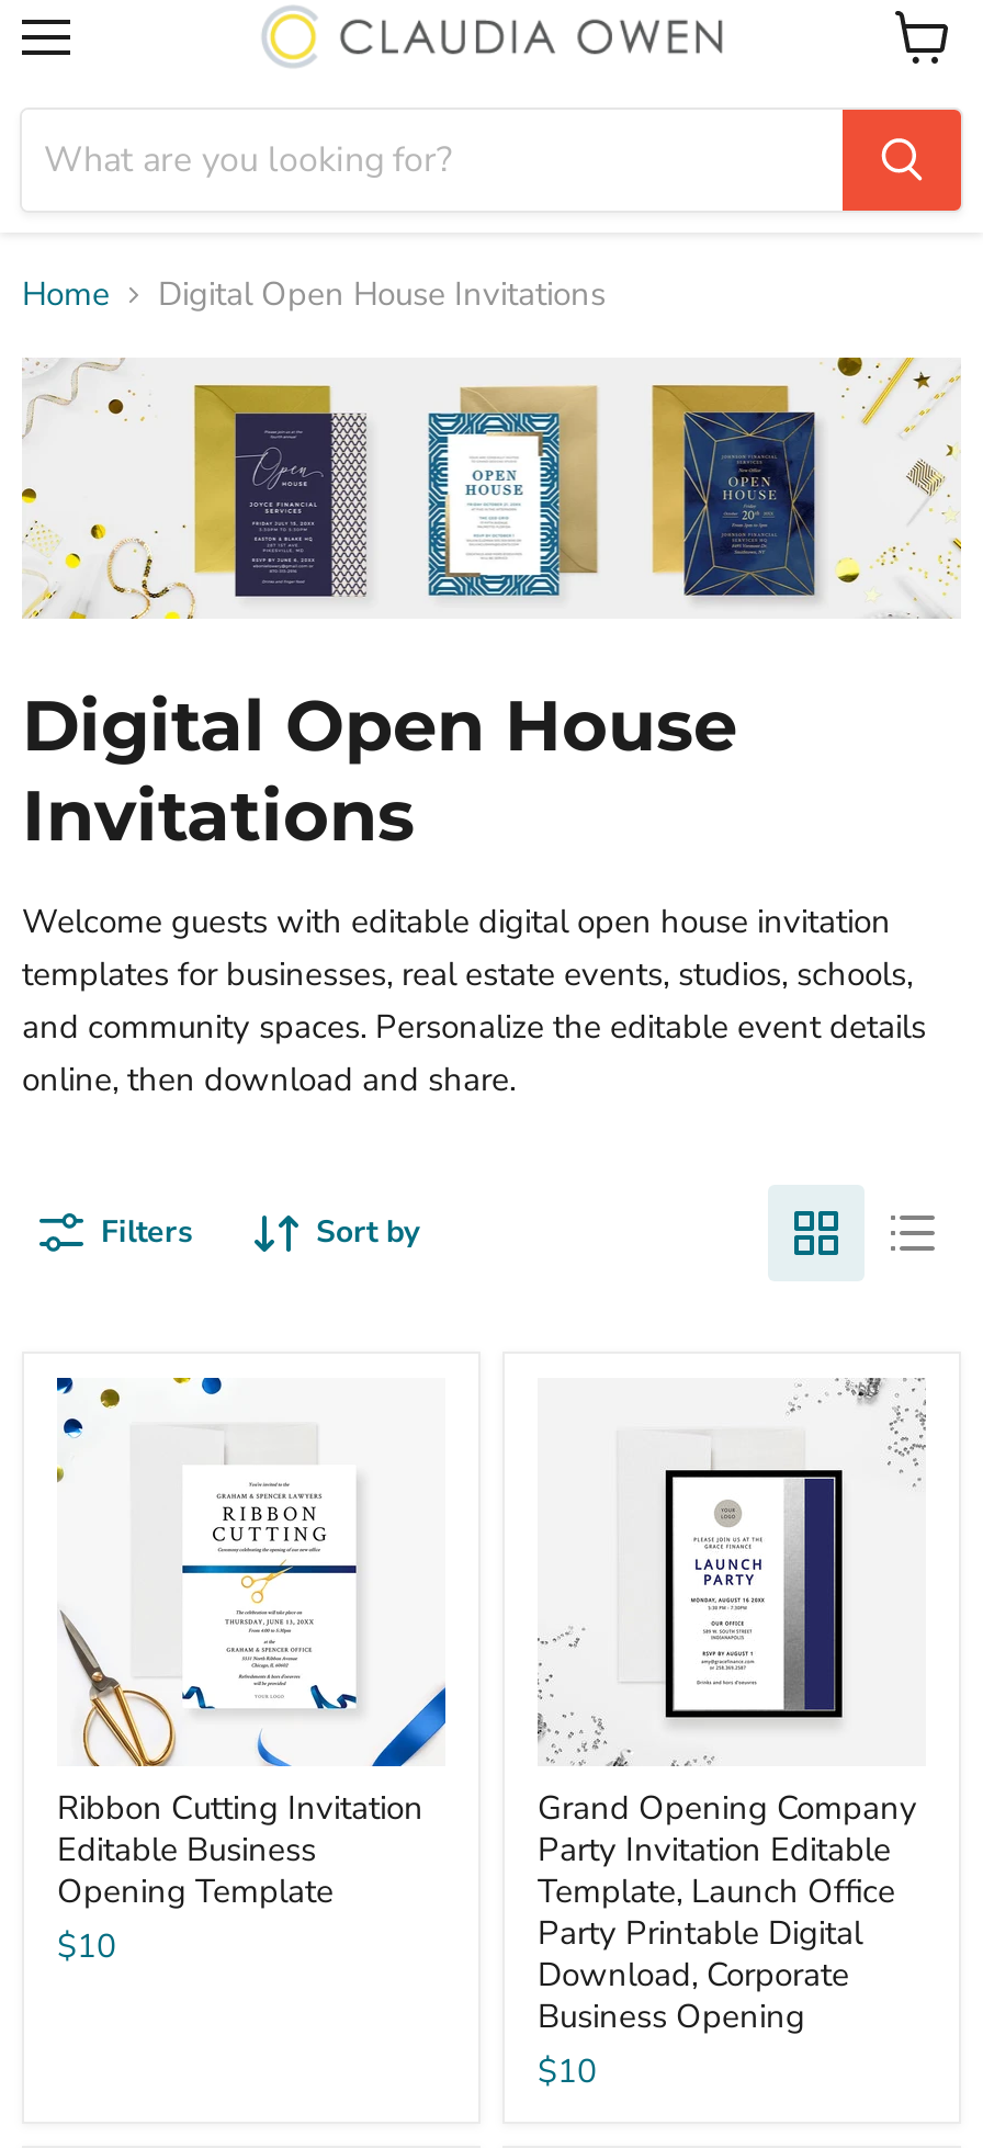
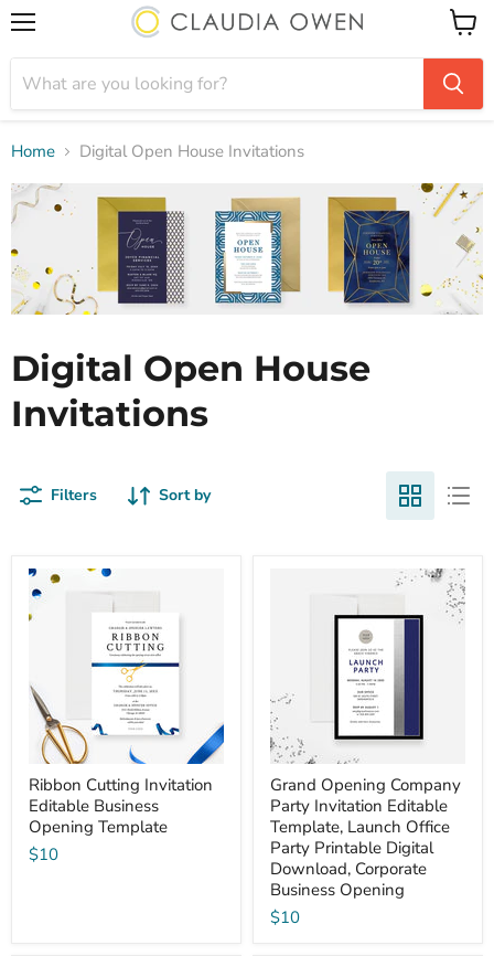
[22,899,926,1101] Welcome guests with editable digital open house invitation | templates for businesses, real estate events, studios, schools, | and community spaces. Personalize the editable event details | online, then download and share. -> none

